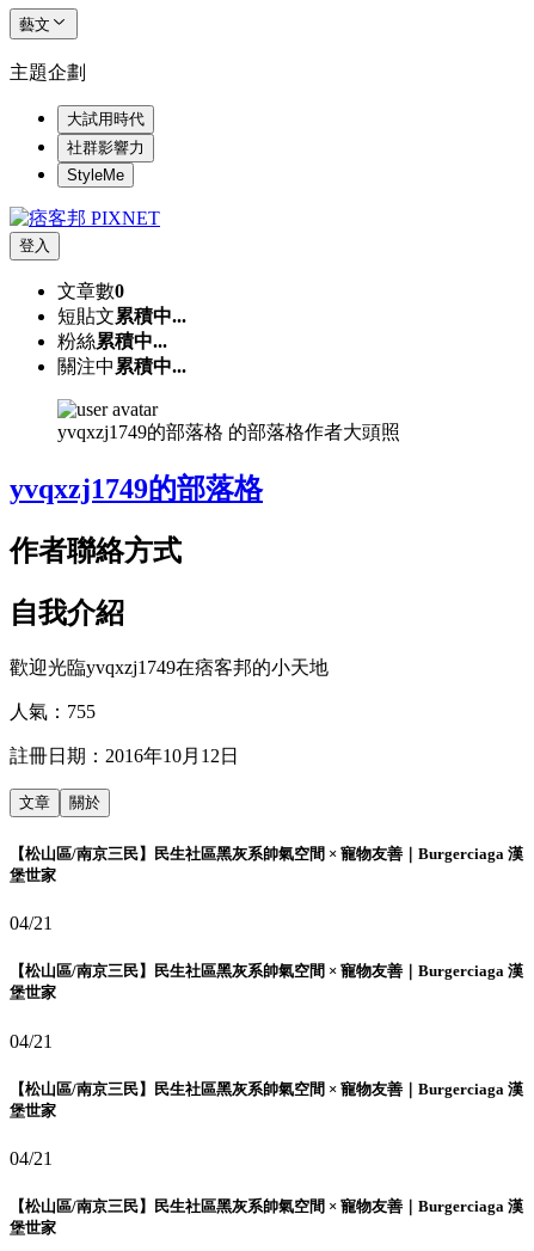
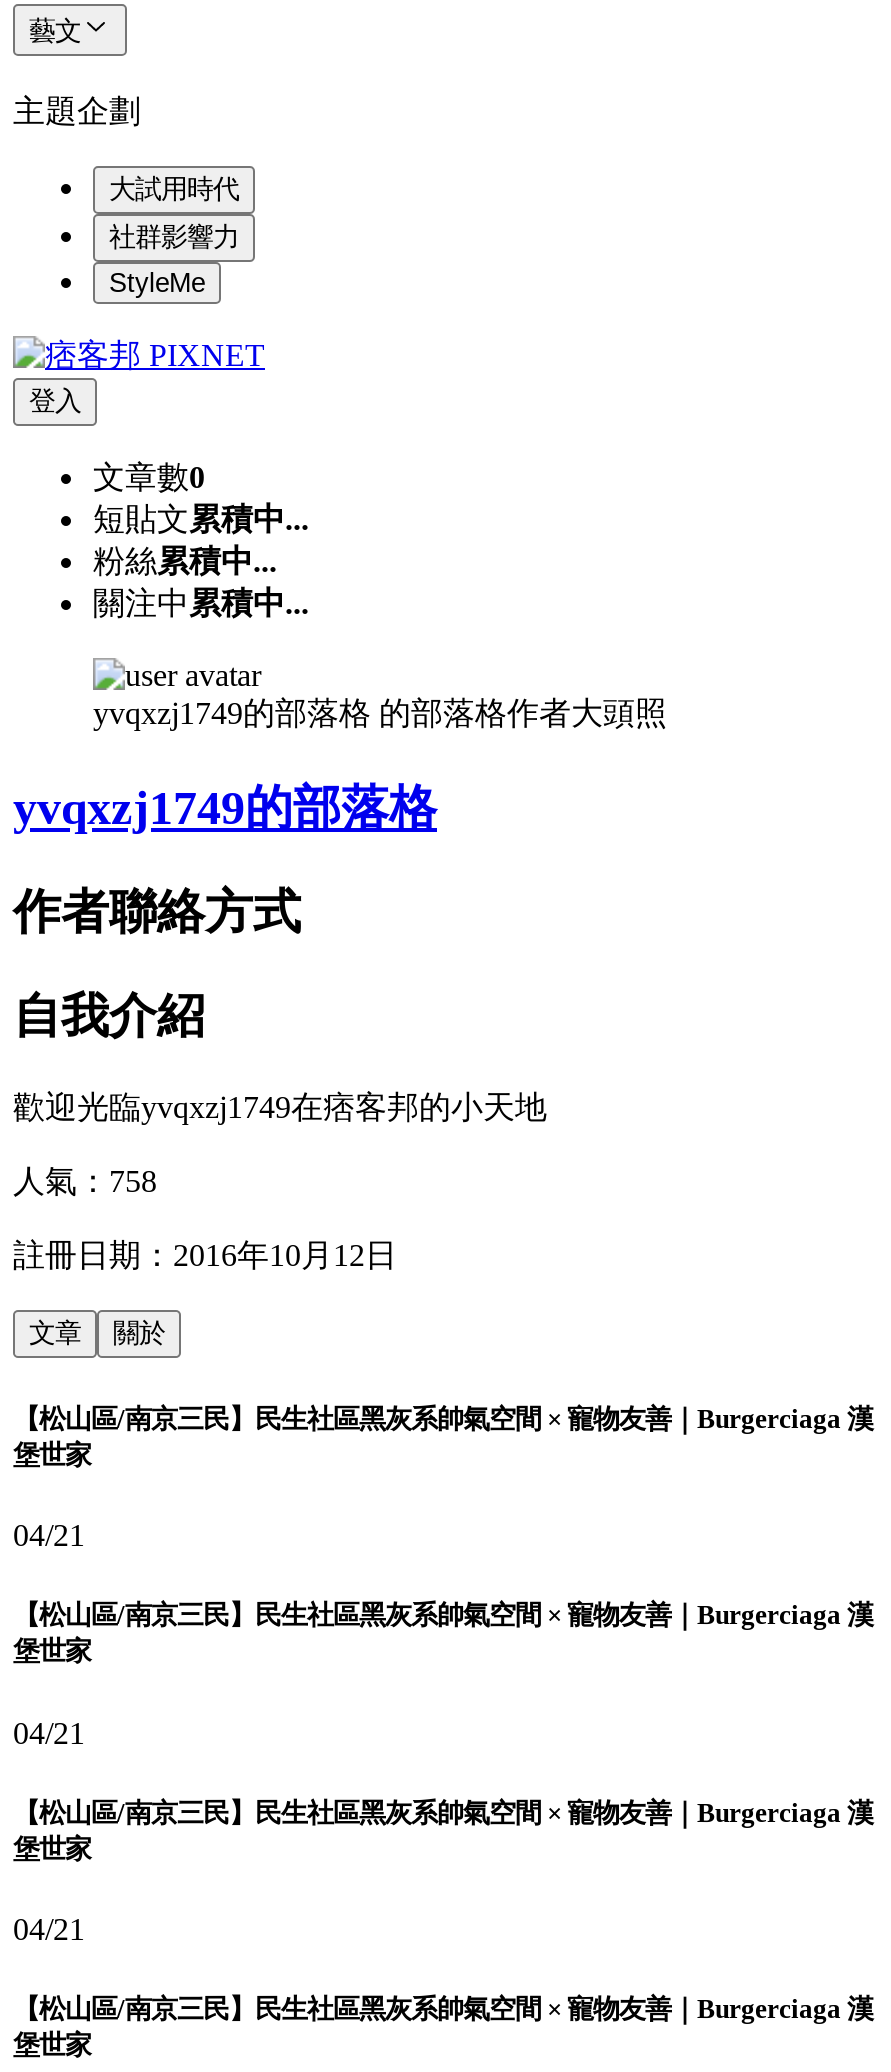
[10,701,96,722] 人氣：755 -> [13,1164,157,1198] 人氣：758

